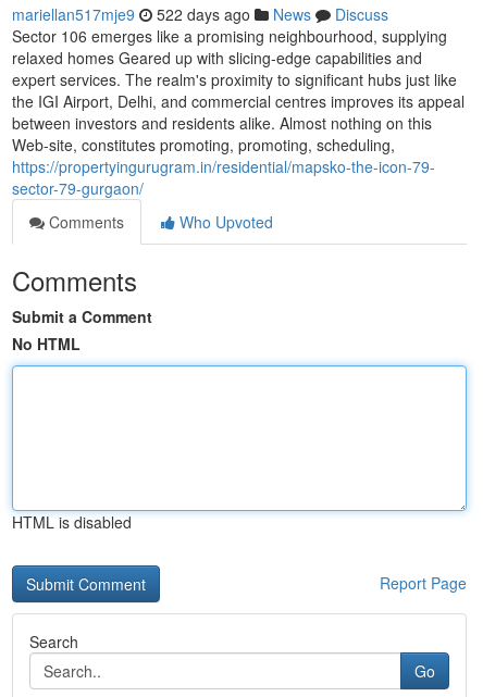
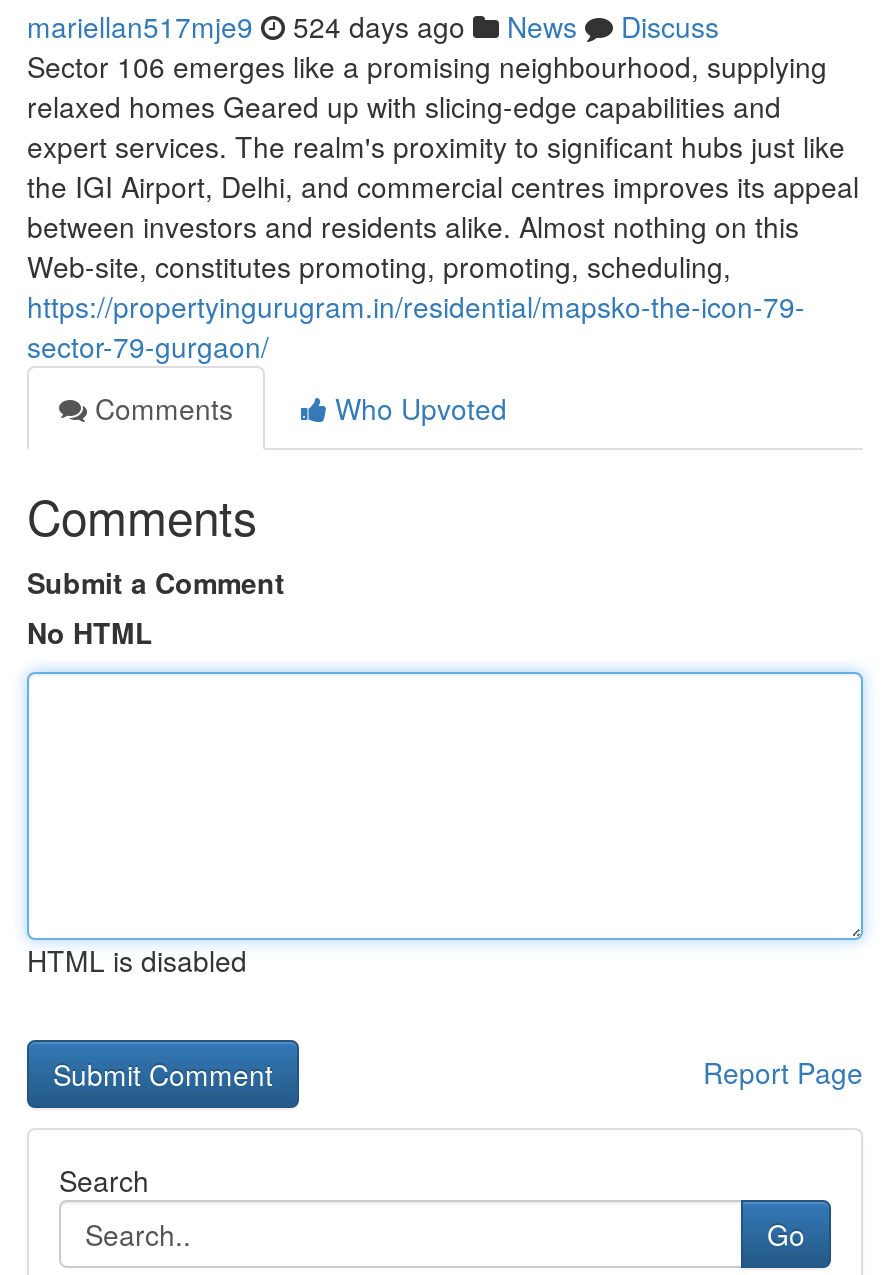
[12,3,388,25] mariellan517mje9 522 days ago News Discuss -> [27,6,719,46] mariellan517mje9 524 days ago News Discuss

